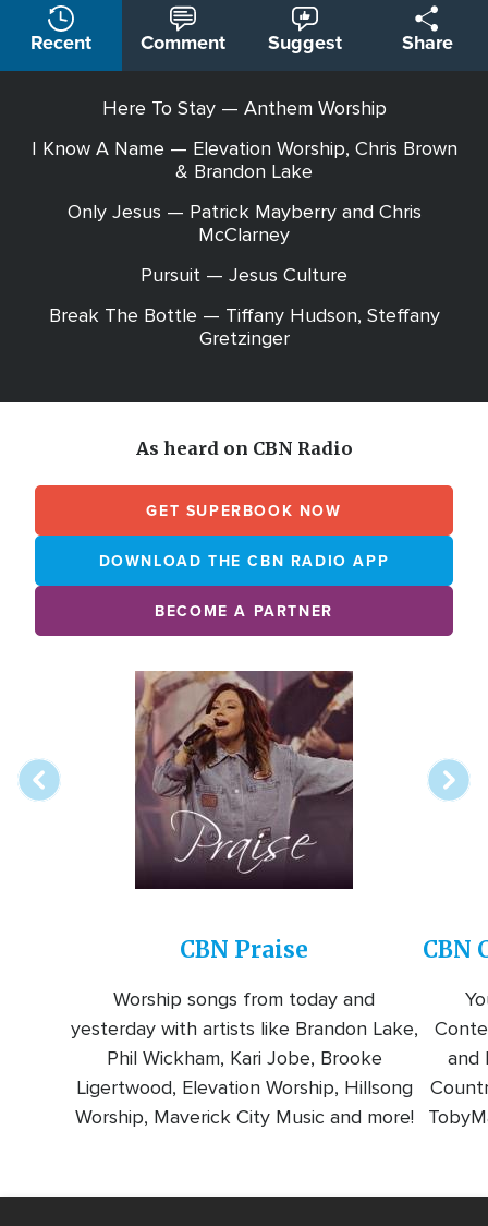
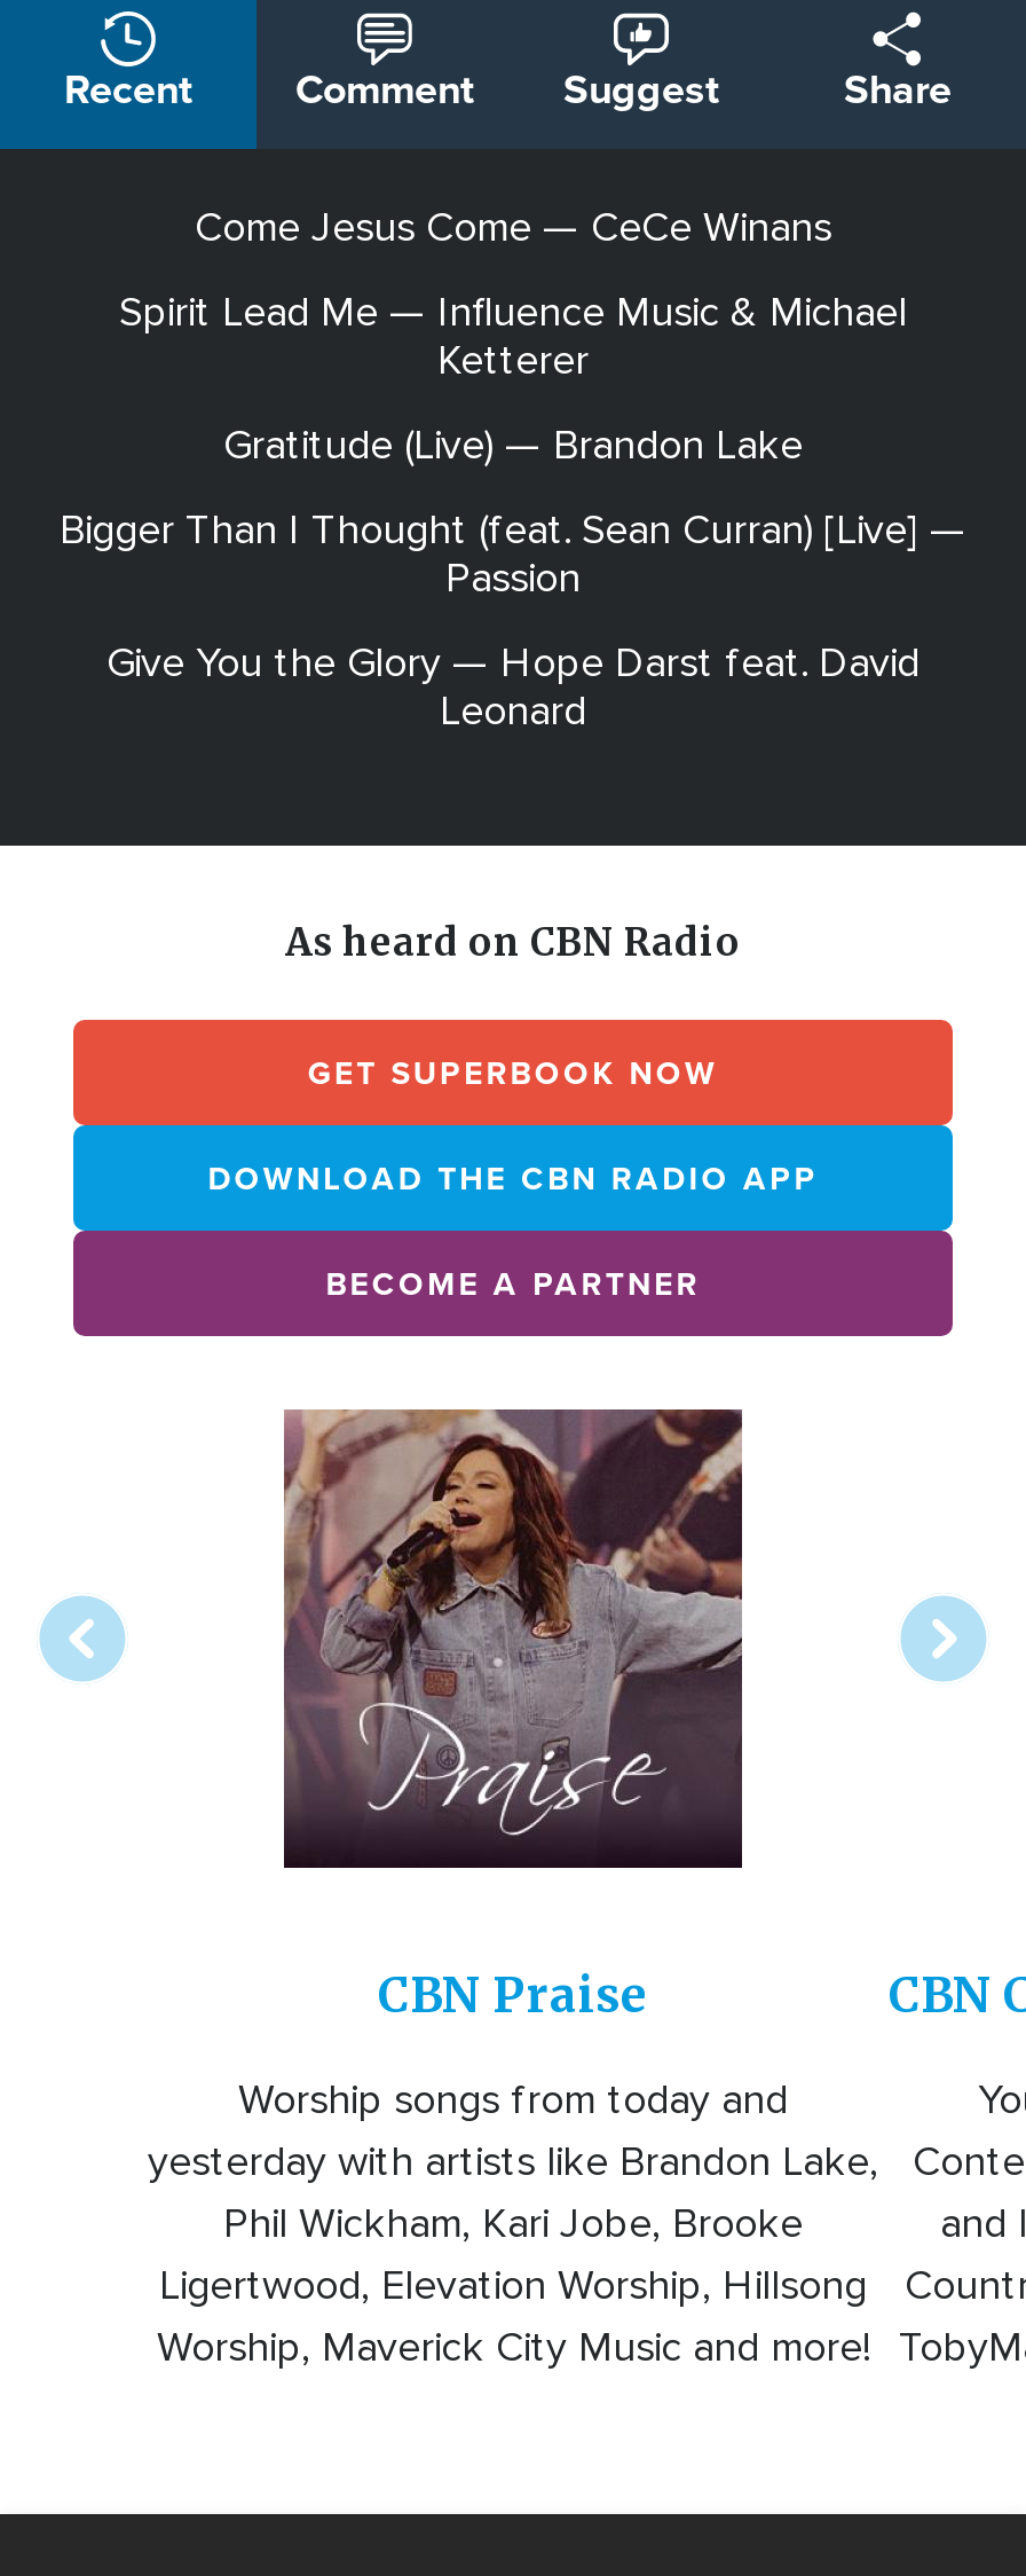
[102,96,386,120] Here To Stay — Anthem Worship -> [195,202,831,252] Come Jesus Come — CeCe Winans
[31,136,457,183] I Know A Name — Elevation Worship, Chris Brown | & Brandon Lake -> [119,287,907,385] Spirit Lead Me — Influence Music & Michael | Ketterer
[67,200,421,247] Only Jesus — Patrick Mayberry and Chris | McClarney -> [223,420,803,470] Gratitude (Live) — Brandon Lake
[141,263,347,287] Pursuit — Jesus Culture -> [60,504,966,603] Bigger Than I Thought (feat. Sean Curran) [Live] — | Passion
[48,303,440,350] Break The Bottle — Tiffany Hudson, Steffany | Gretzinger -> [106,637,920,736] Give You the Glory — Hope Darst feat. David | Leonard

